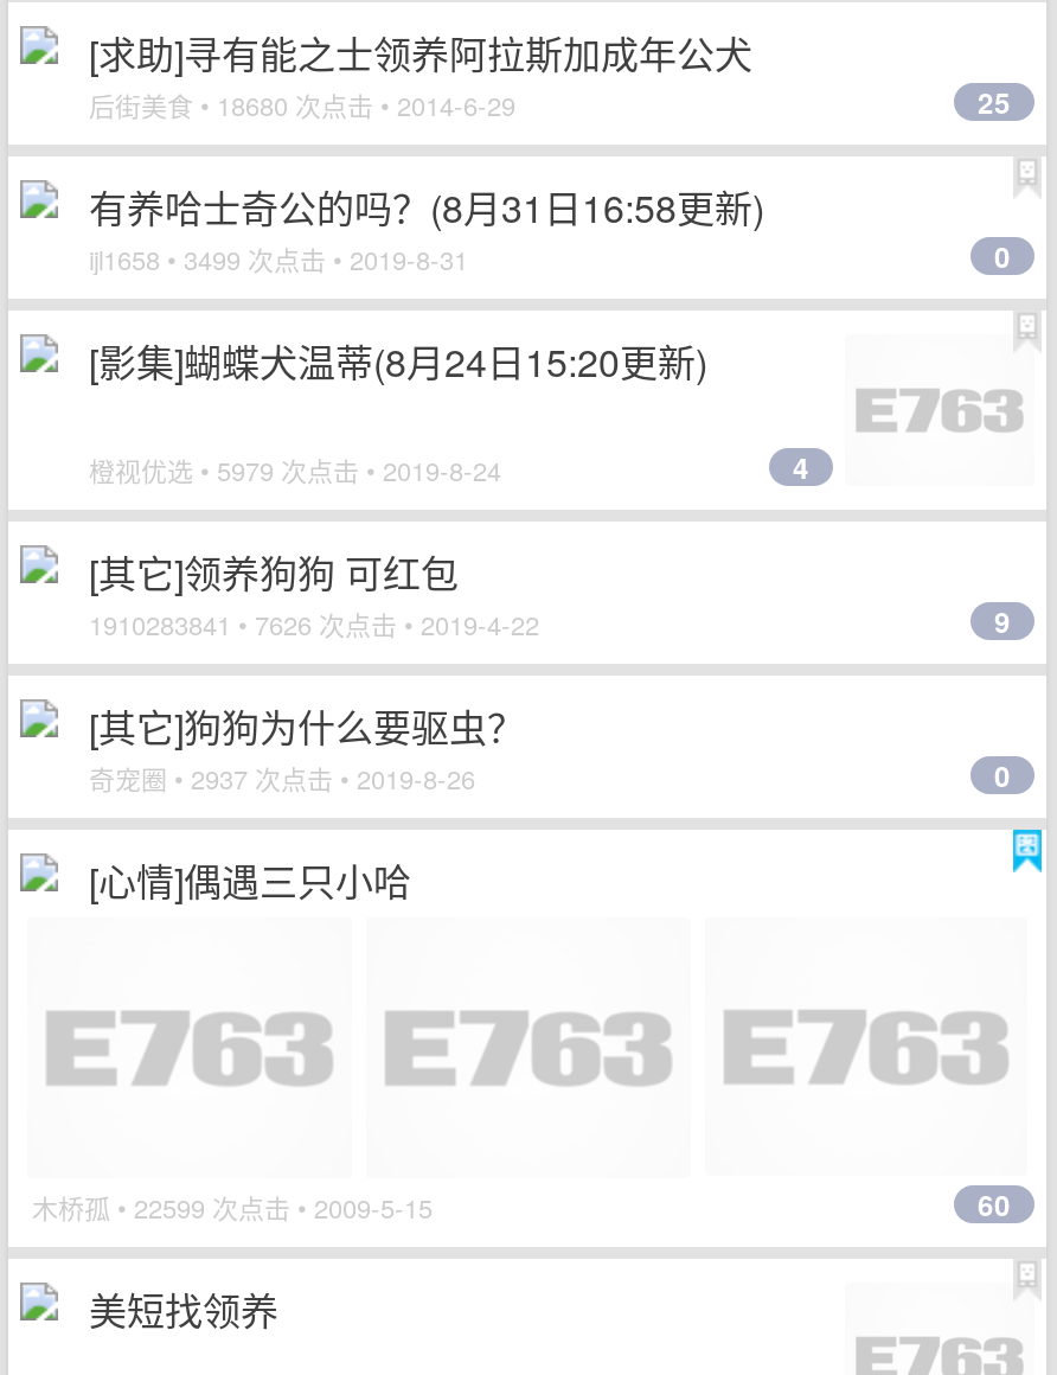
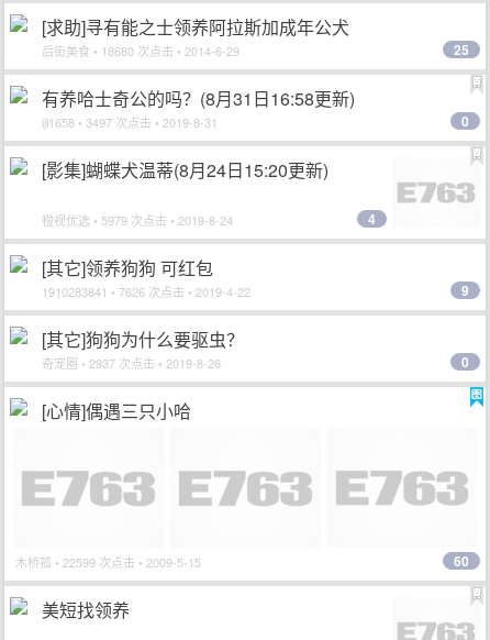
[89,240,468,278] ijl1658 • 3499 次点击 • 2019-8-31 -> [42,114,218,131] ijl1658 • 3497 次点击 • 2019-8-31

